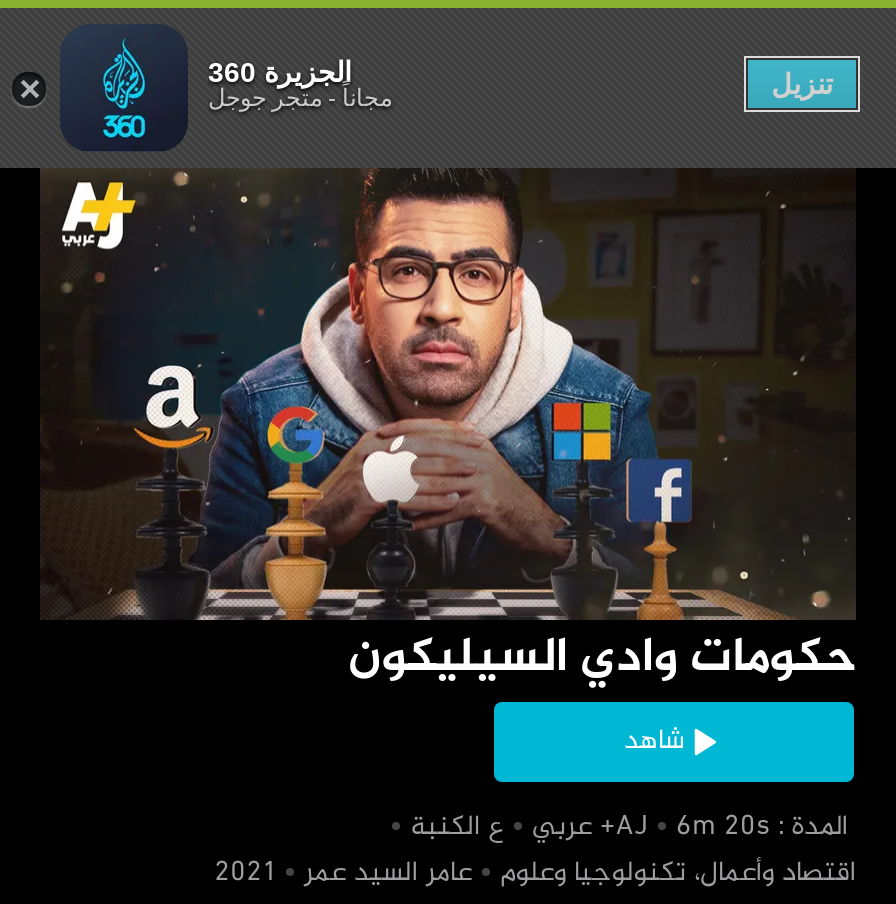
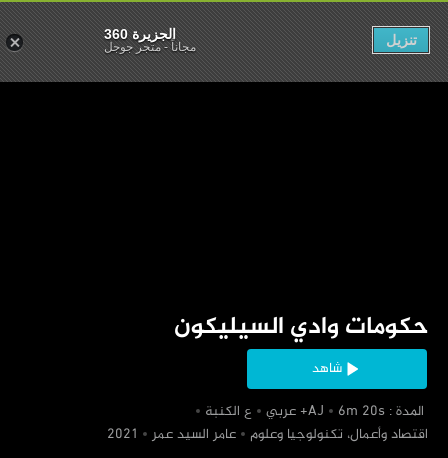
[62,28,188,150] [image] -> none
[40,170,856,622] [image] -> none

